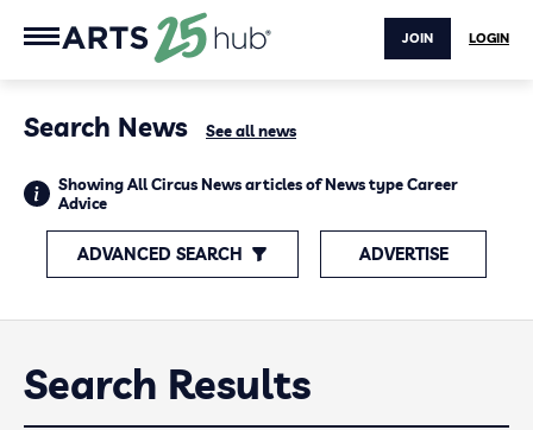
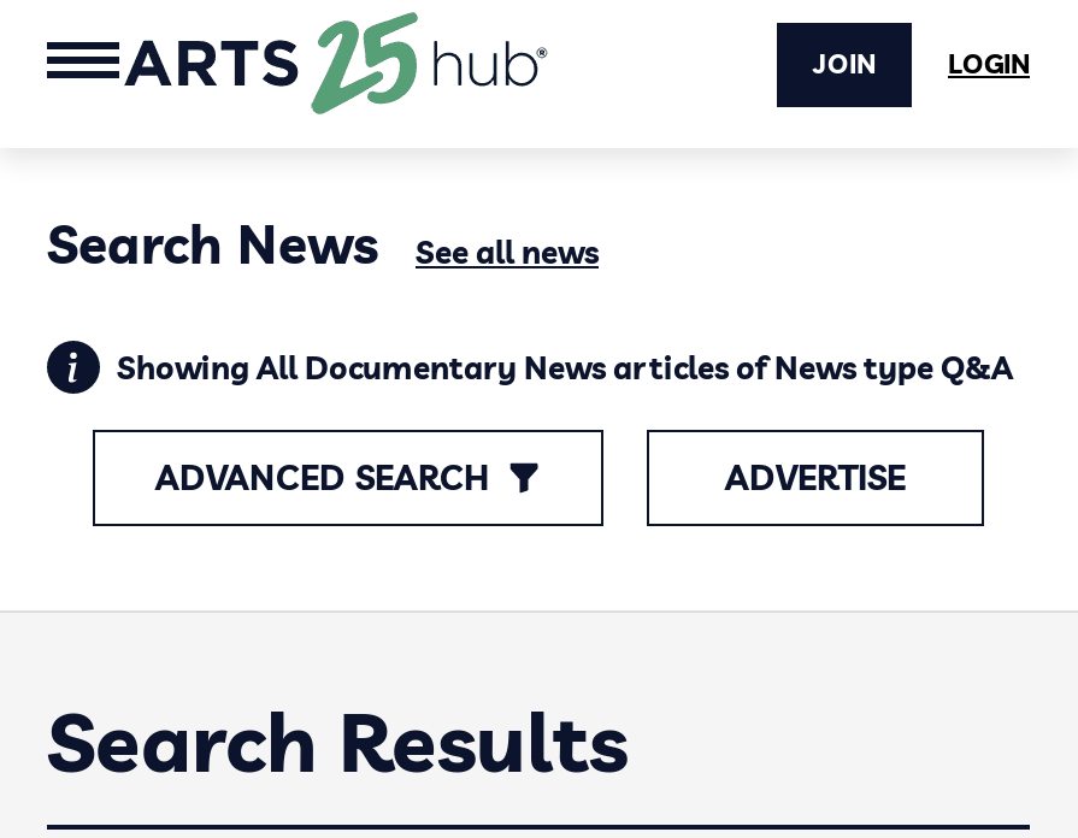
[58,175,458,213] Showing All Circus News articles of News type Career | Advice -> [117,348,1013,386] Showing All Documentary News articles of News type Q&A

